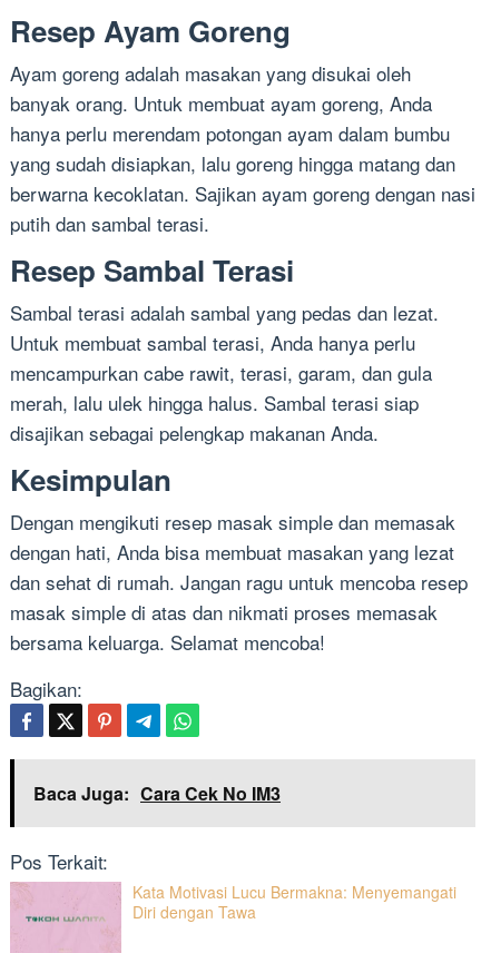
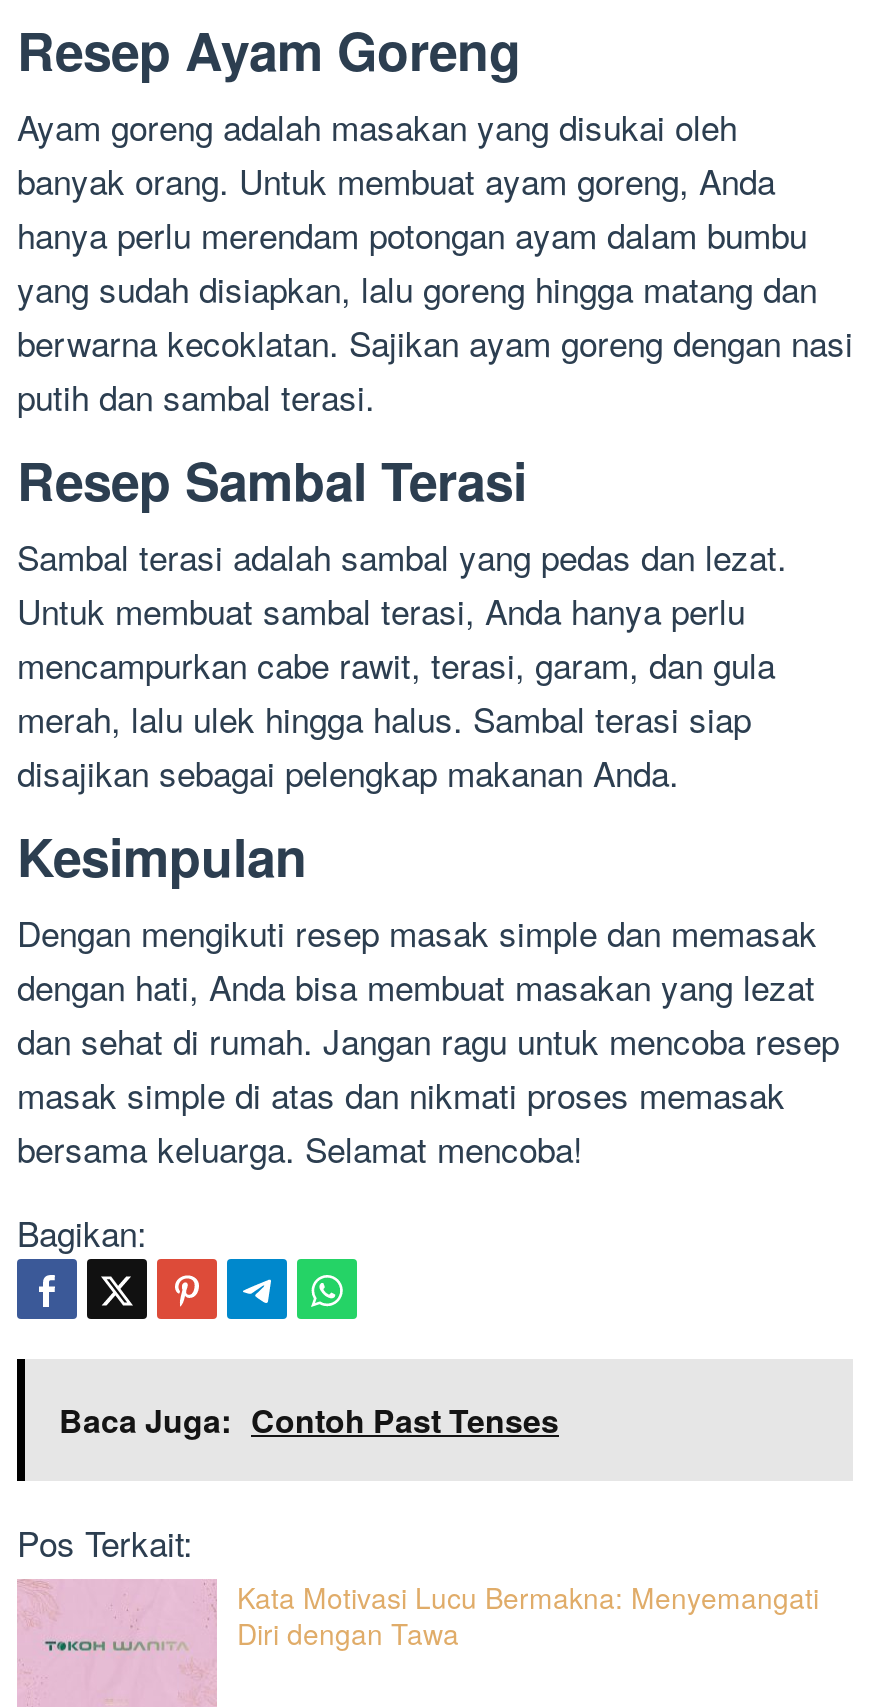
[33,780,281,806] Baca Juga: Cara Cek No IM3 -> [59,1396,559,1442] Baca Juga: Contoh Past Tenses

